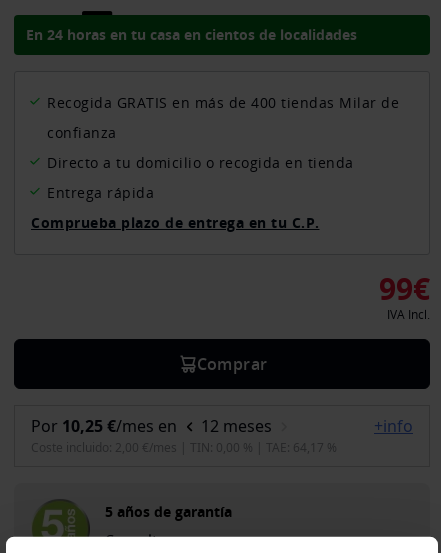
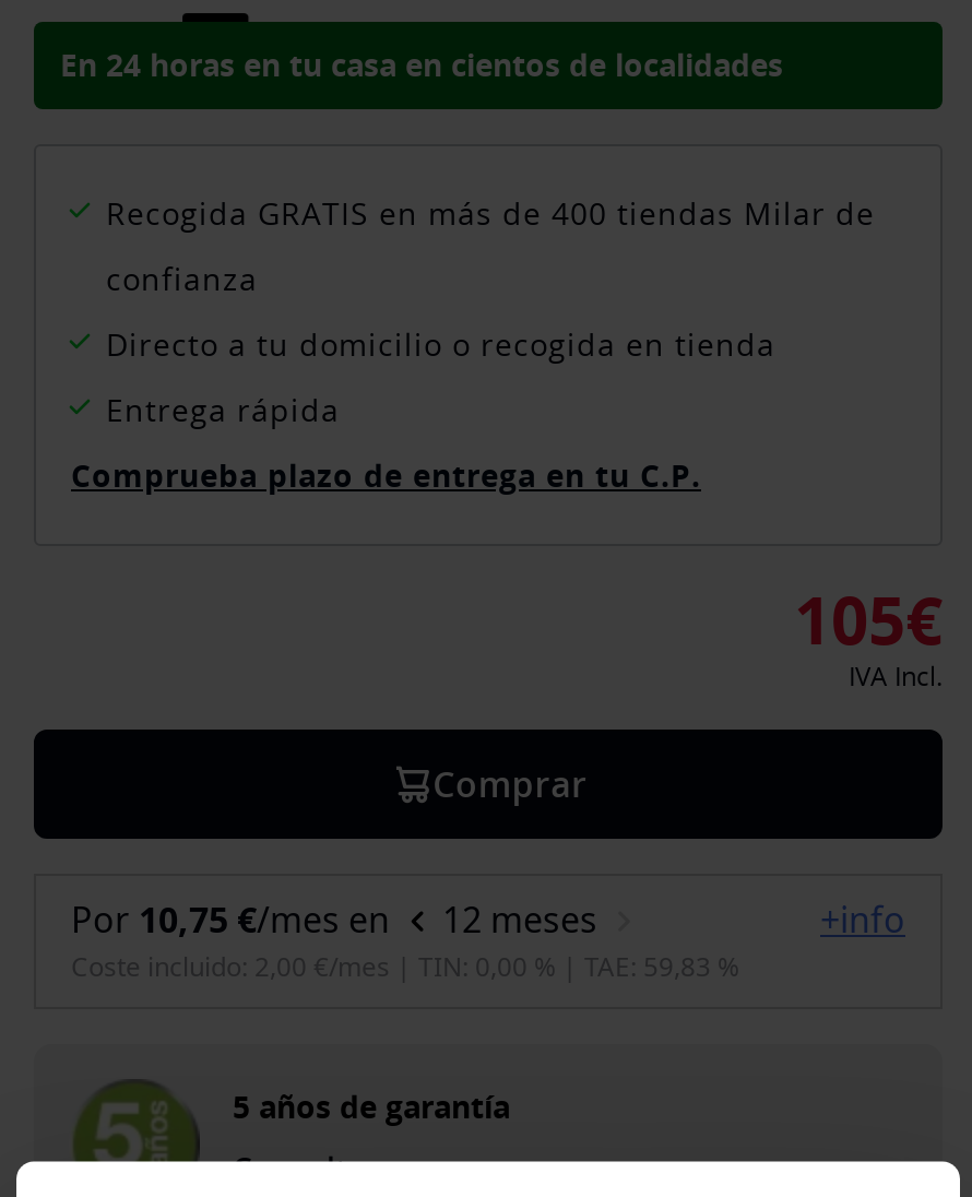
[379,268,430,309] 99€ -> [794,576,943,665] 105€

